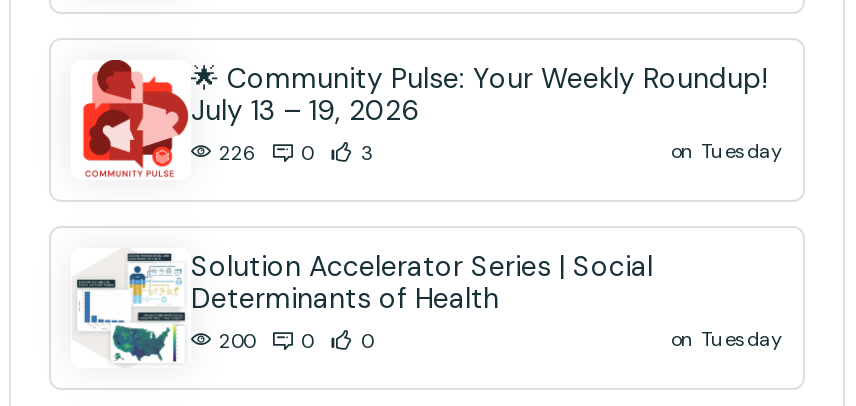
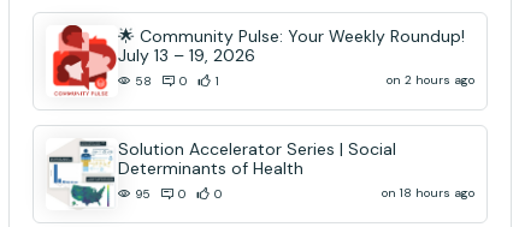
[219,139,255,165] 226 -> [135,73,152,89] 58
[361,138,783,165] 3 | on Tuesday -> [216,72,474,89] 1 | on 2 hours ago
[219,327,255,353] 200 -> [135,186,151,201] 95
[671,326,783,352] on Tuesday -> [382,185,474,201] on 18 hours ago

